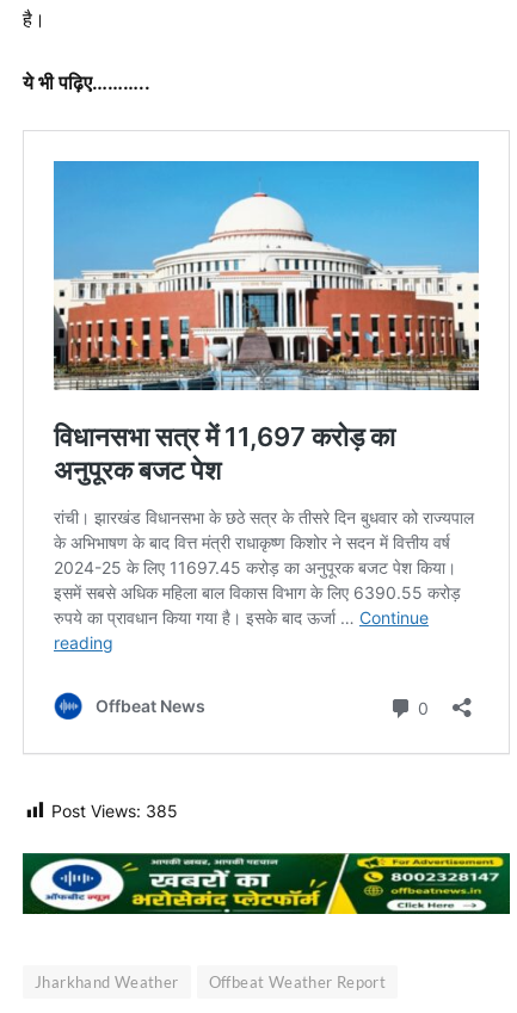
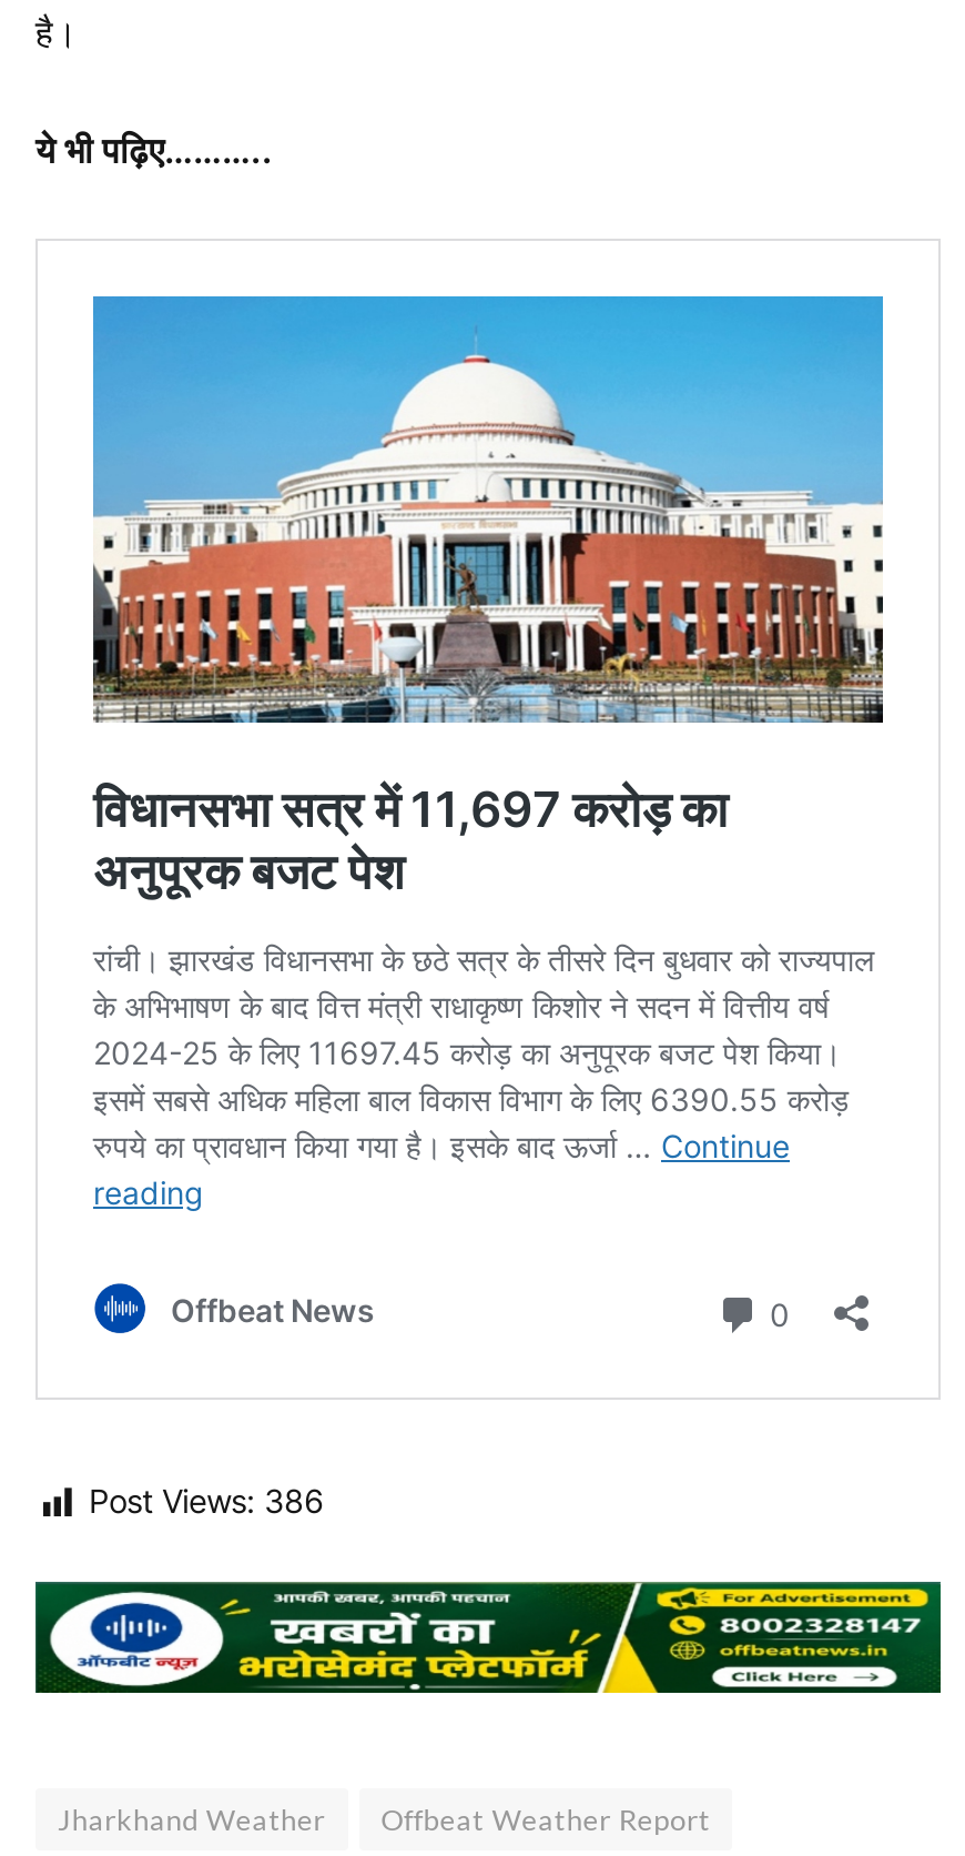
[51,800,178,821] Post Views: 385 -> [89,1483,324,1521] Post Views: 386

